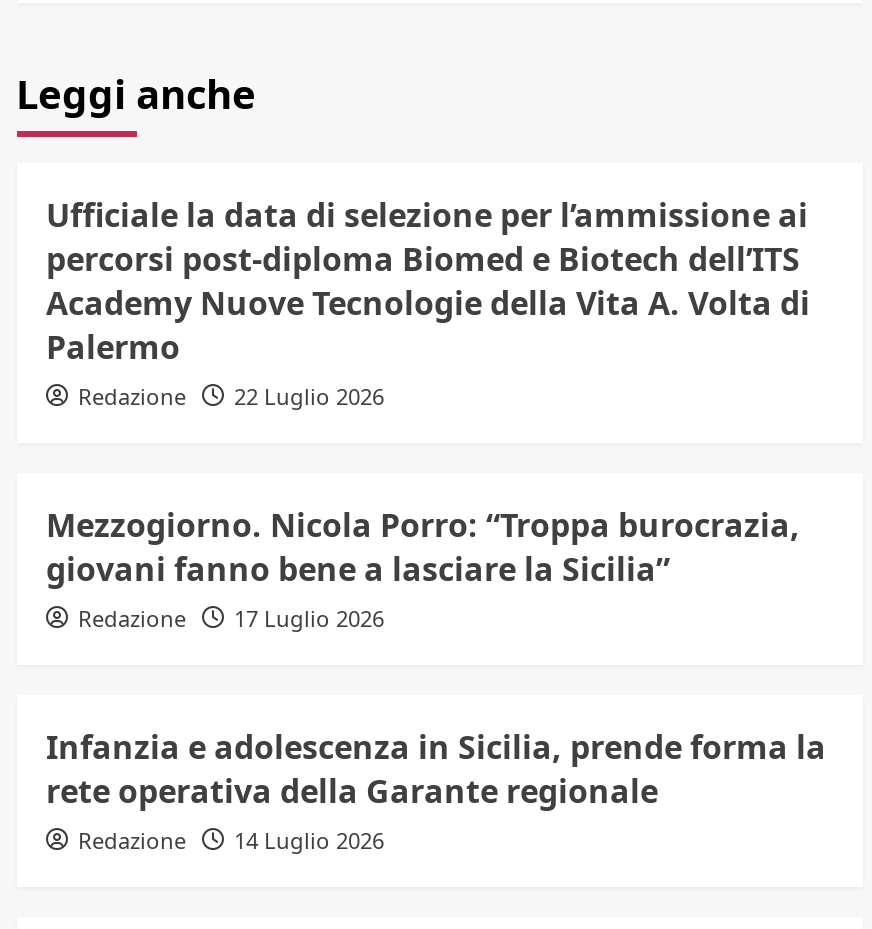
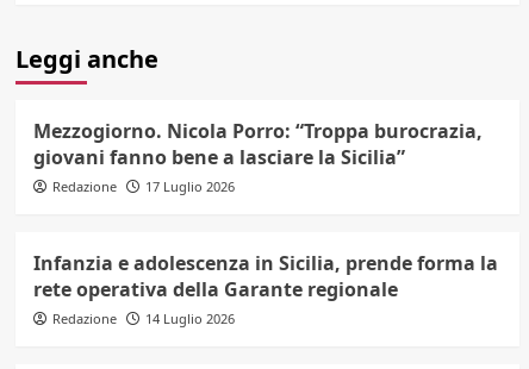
[46,193,810,411] Ufficiale la data di selezione per l’ammissione ai | percorsi post-diploma Biomed e Biotech dell’ITS | Academy Nuove Tecnologie della Vita A. Volta di | Palermo | Redazione | 22 Luglio 2026 -> none

